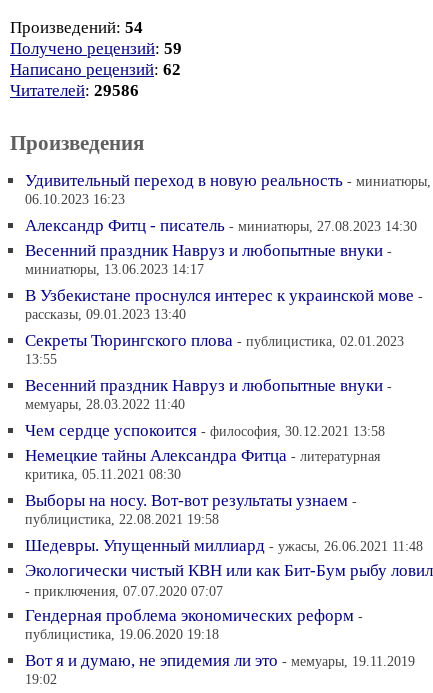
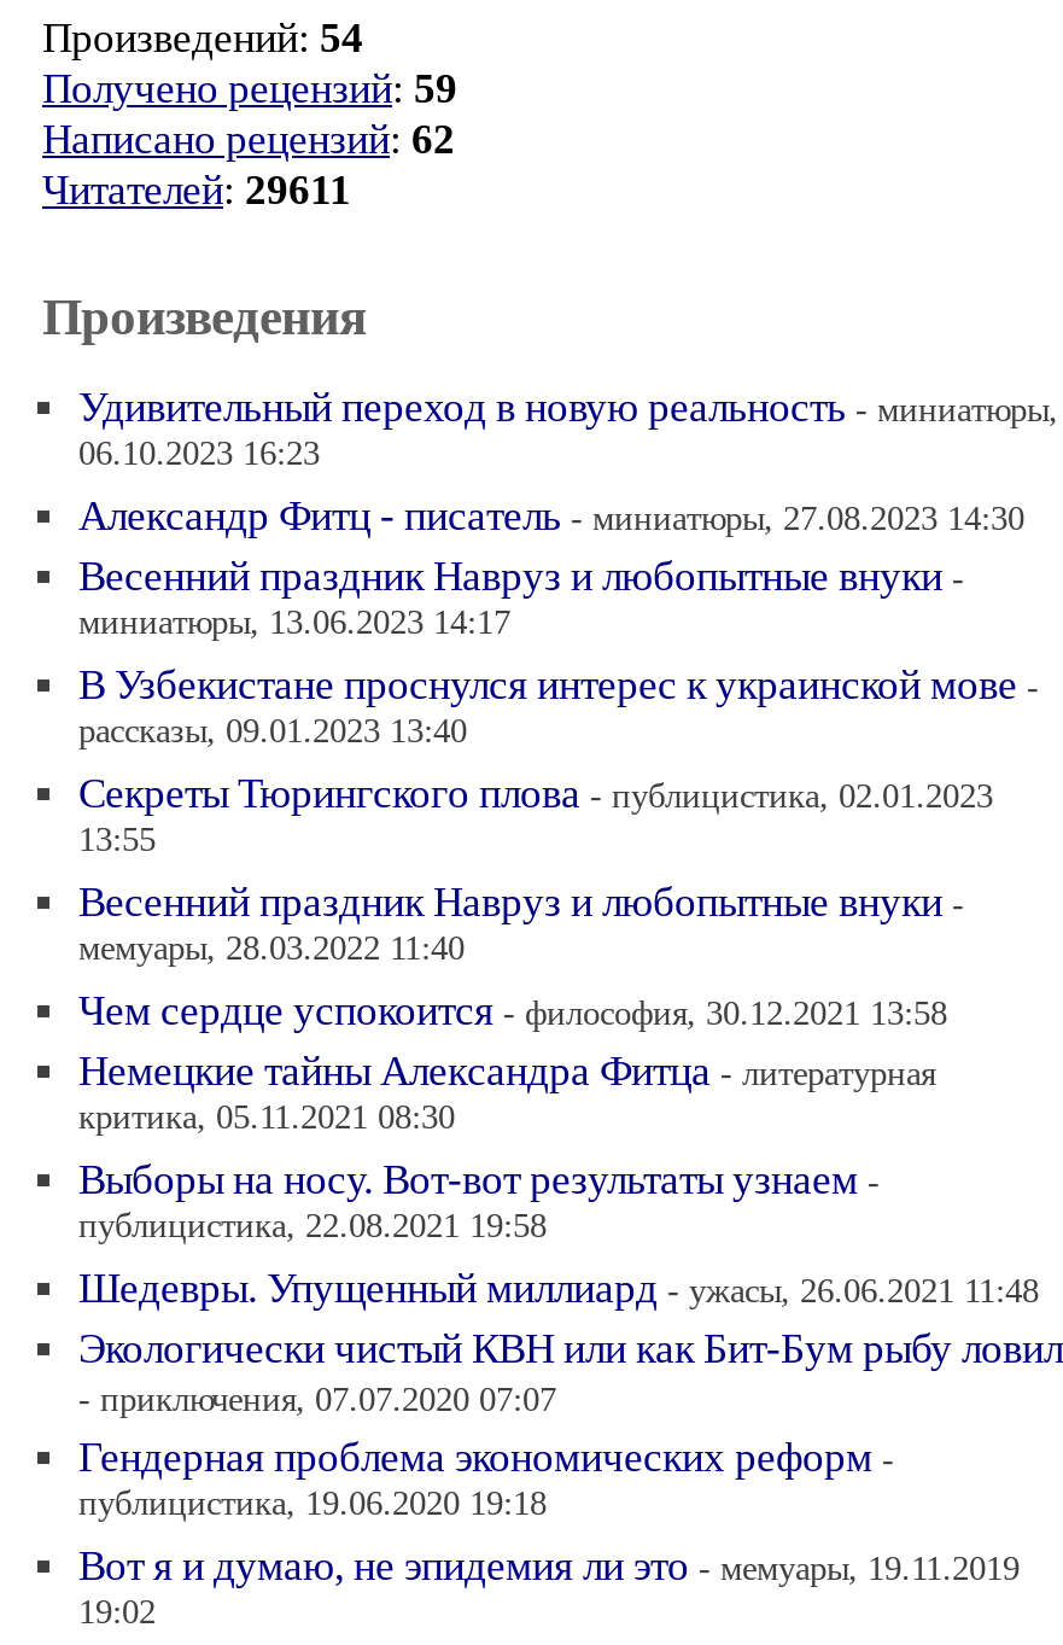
[10,81,139,100] Читателей: 29586 -> [42,168,351,214] Читателей: 29611

